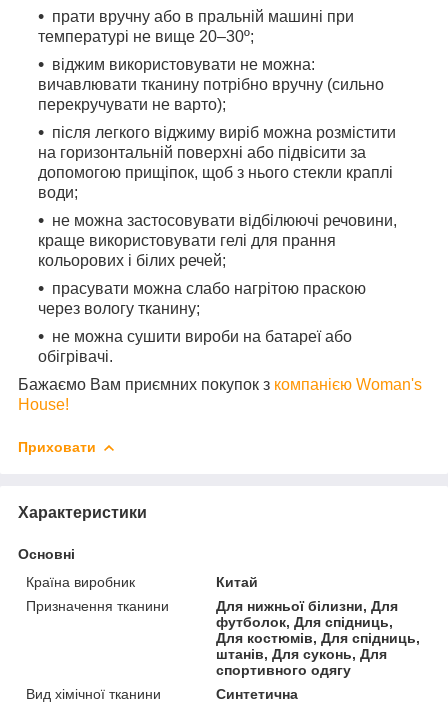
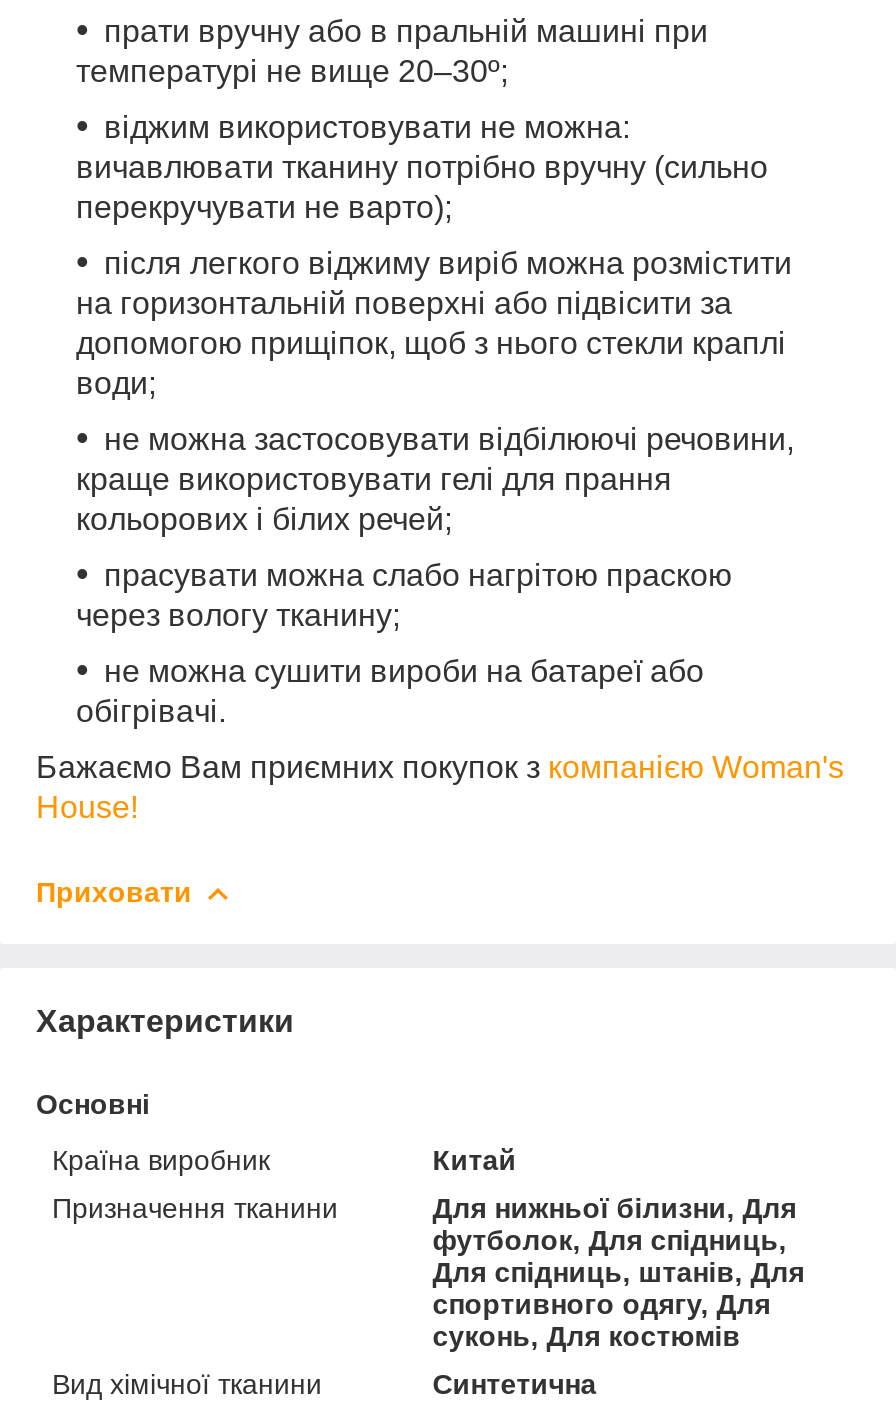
[216,630,420,678] Для костюмів, Для спідниць, | штанів, Для суконь, Для | спортивного одягу -> [432,1256,804,1352] Для спідниць, штанів, Для | спортивного одягу, Для | суконь, Для костюмів

